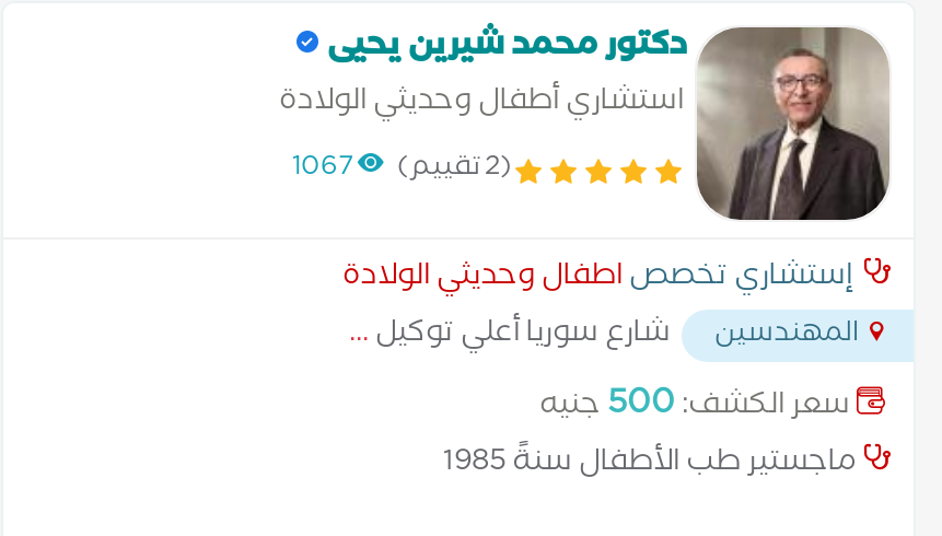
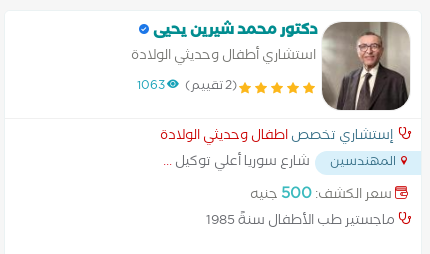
[292,145,353,196] 1067 -> [137,76,165,99] 1063

